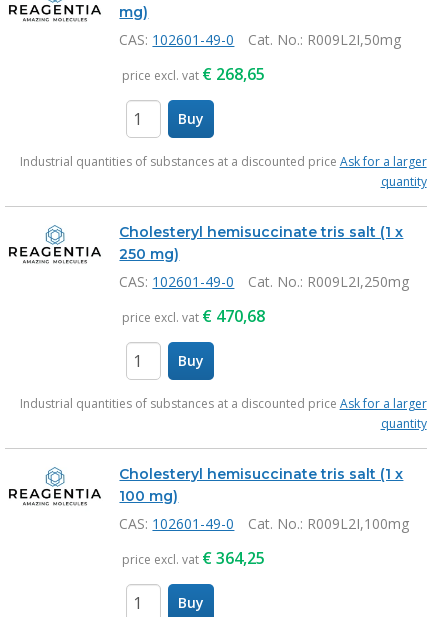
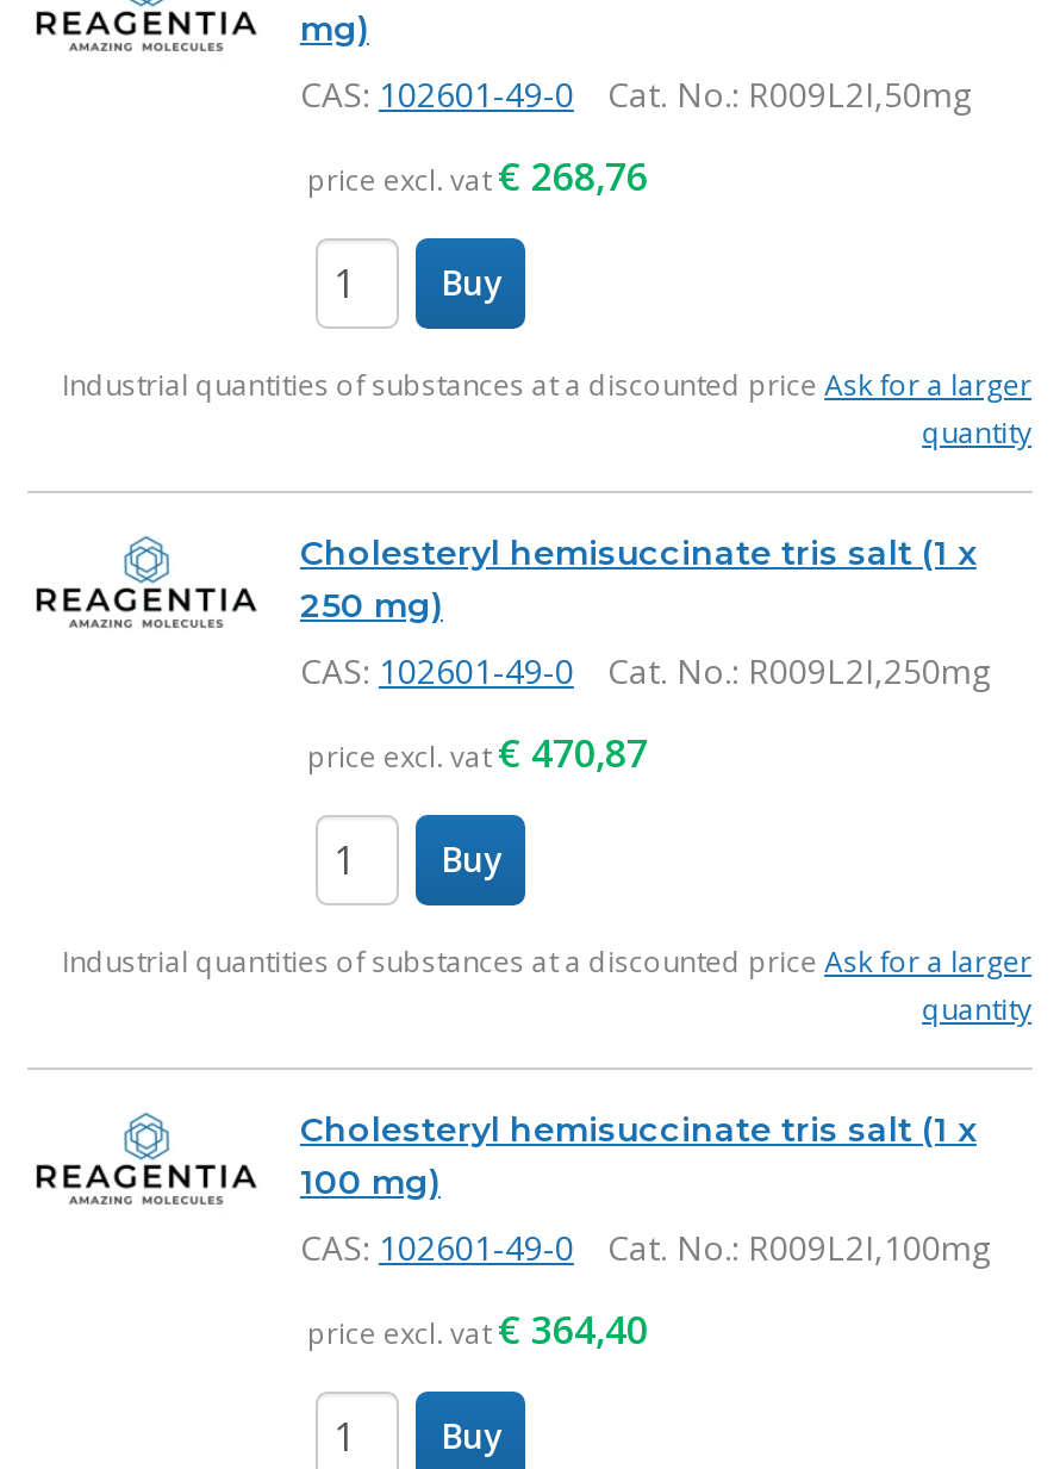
[122,63,265,85] price excl. vat €268,65 -> [307,150,648,203] price excl. vat €268,76
[122,305,265,327] price excl. vat €470,68 -> [307,727,648,779] price excl. vat €470,87
[122,547,265,569] price excl. vat €364,25 -> [307,1303,648,1356] price excl. vat €364,40

